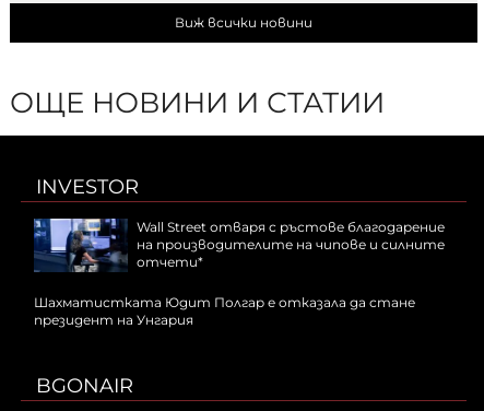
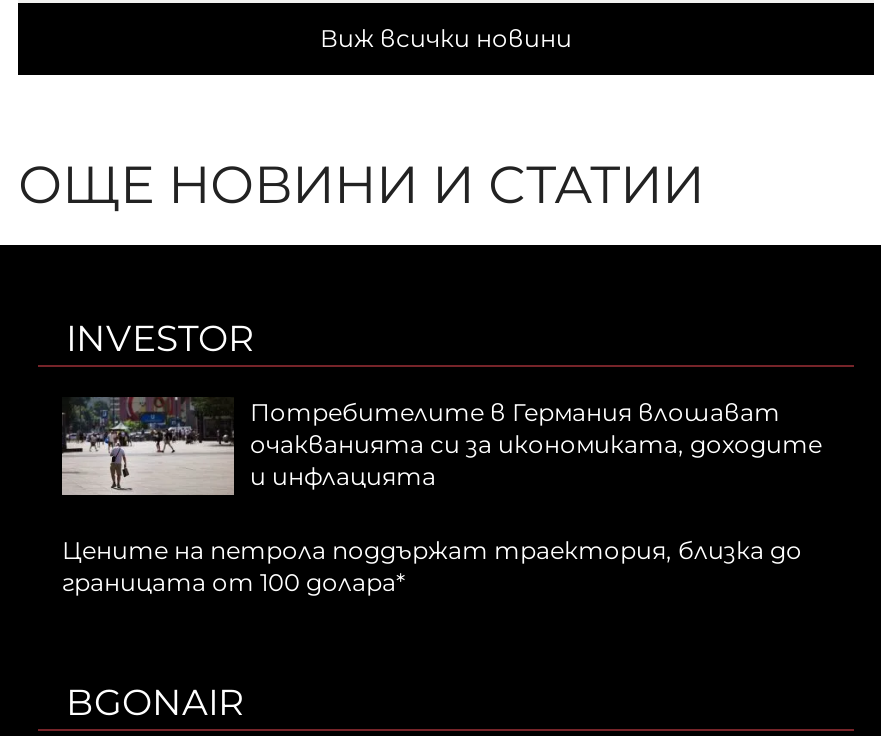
[33,218,445,272] [image] | Wall Street отваря с ръстове благодарение | на производителите на чипове и силните | отчети* -> [60,397,822,497] [image] | Потребителите в Германия влошават | очакванията си за икономиката, доходите | и инфлацията
[34,294,415,328] Шахматистката Юдит Полгар е отказала да стане | президент на Унгария -> [62,535,802,597] Цените на петрола поддържат траектория, близка до | границата от 100 долара*

